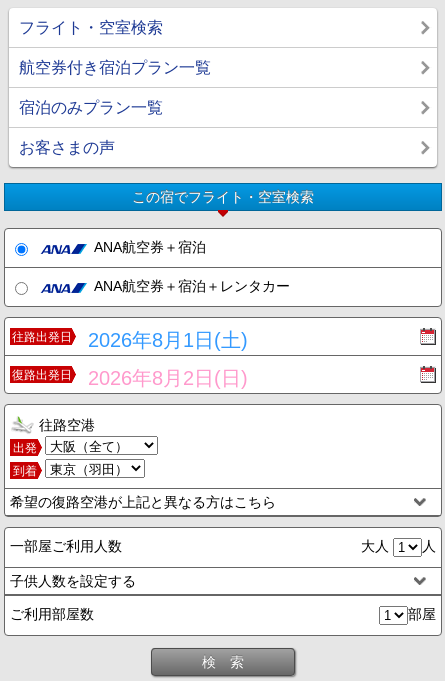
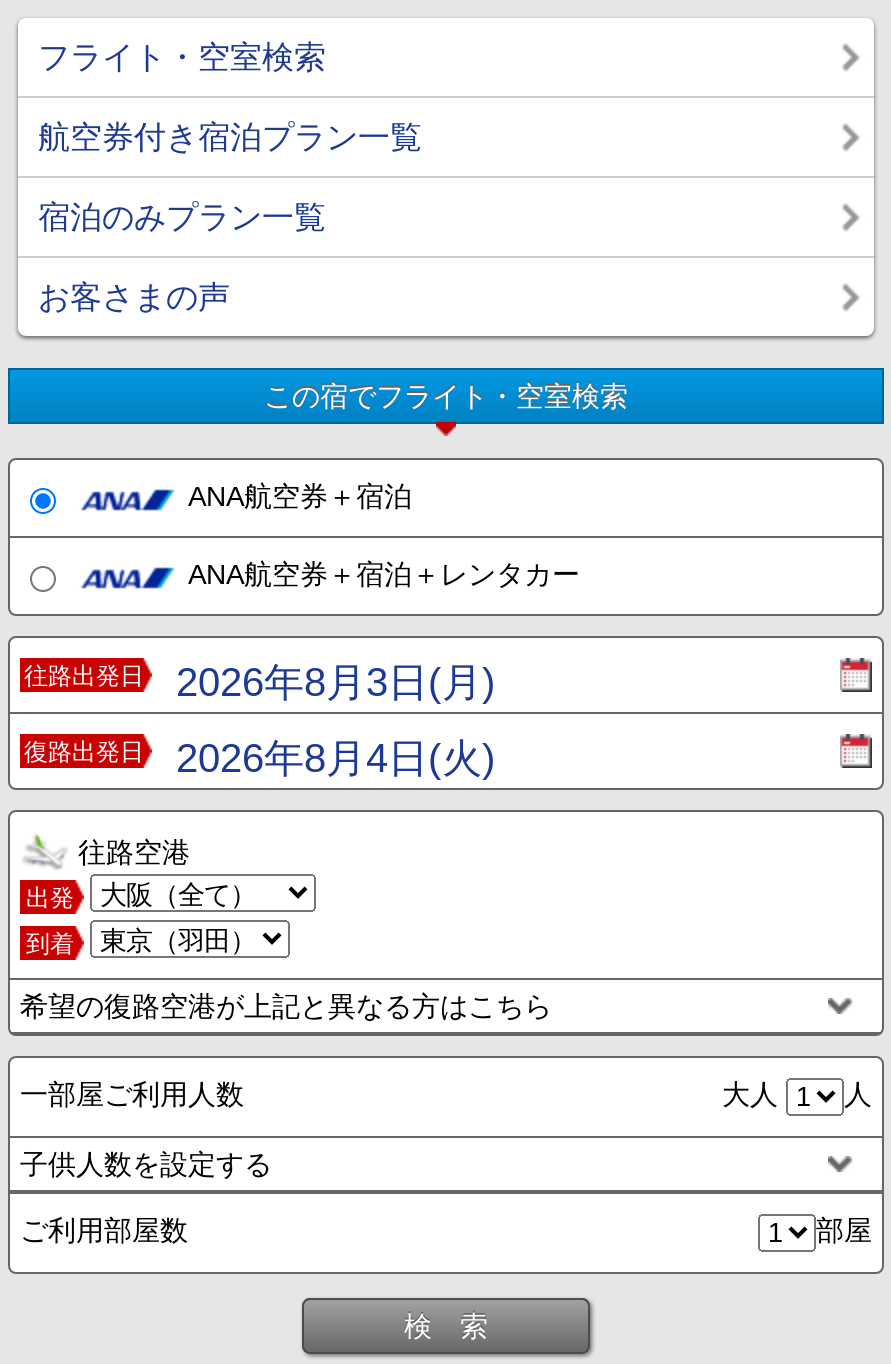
[12,329,248,351] 往路出発日 2026年8月1日(土) -> [24,660,496,704] 往路出発日 2026年8月3日(月)
[12,367,248,389] 復路出発日 2026年8月2日(日) -> [24,736,496,780] 復路出発日 2026年8月4日(火)

